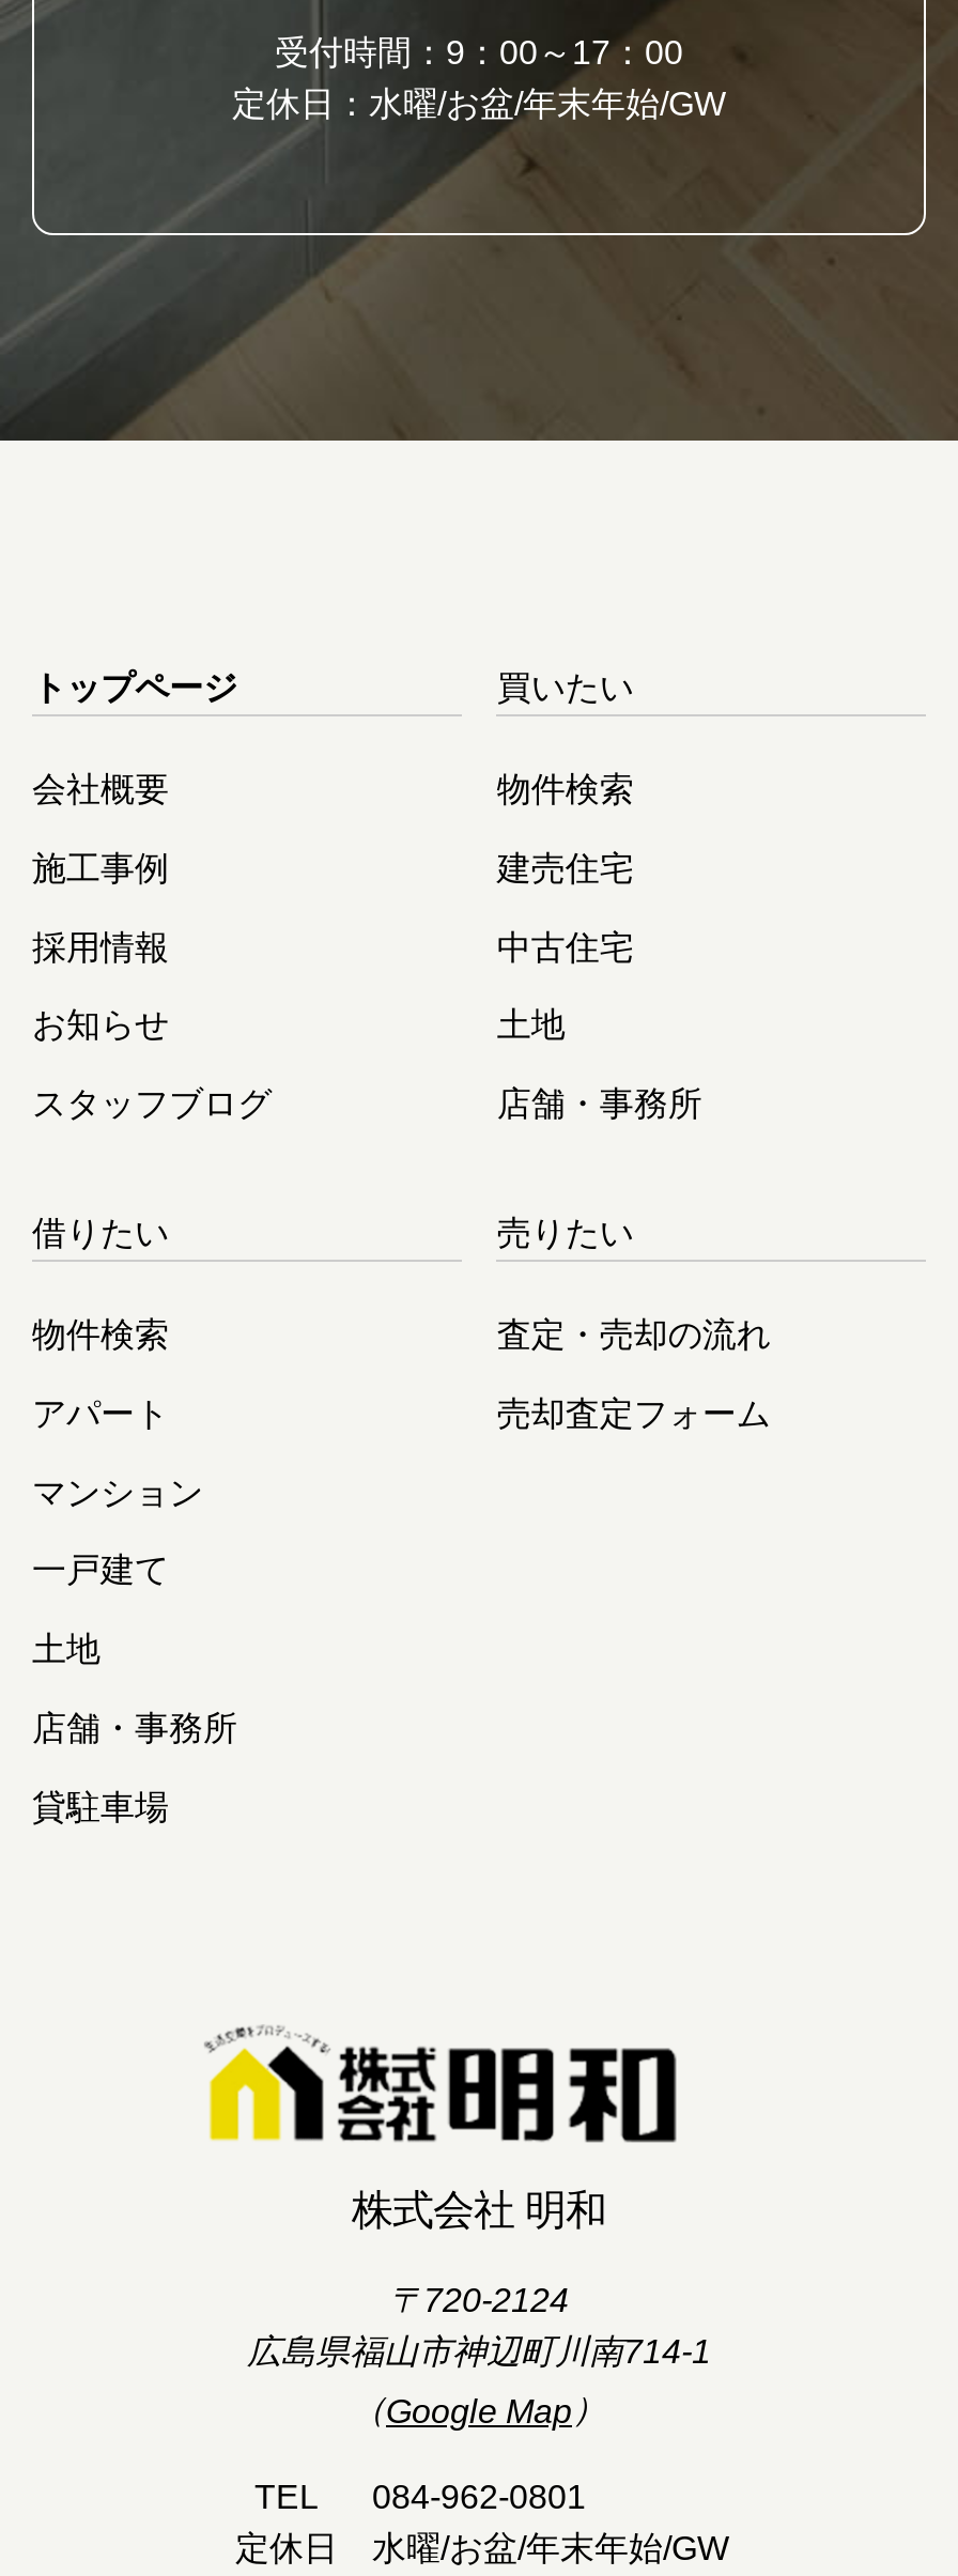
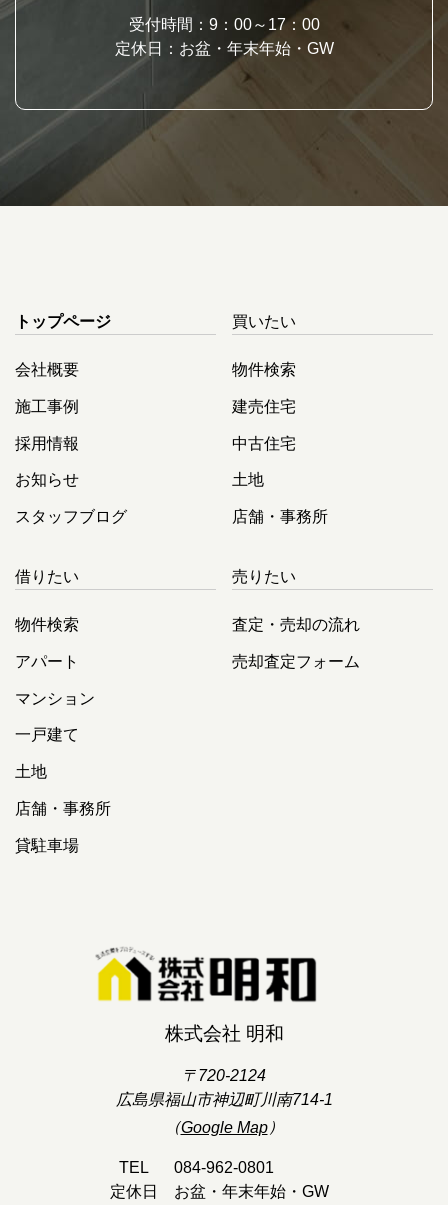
[232,86,726,123] 定休日：水曜/お盆/年末年始/GW -> [114,40,333,57] 定休日：お盆・年末年始・GW
[372,2529,729,2566] 水曜/お盆/年末年始/GW -> [174,1183,329,1200] お盆・年末年始・GW

